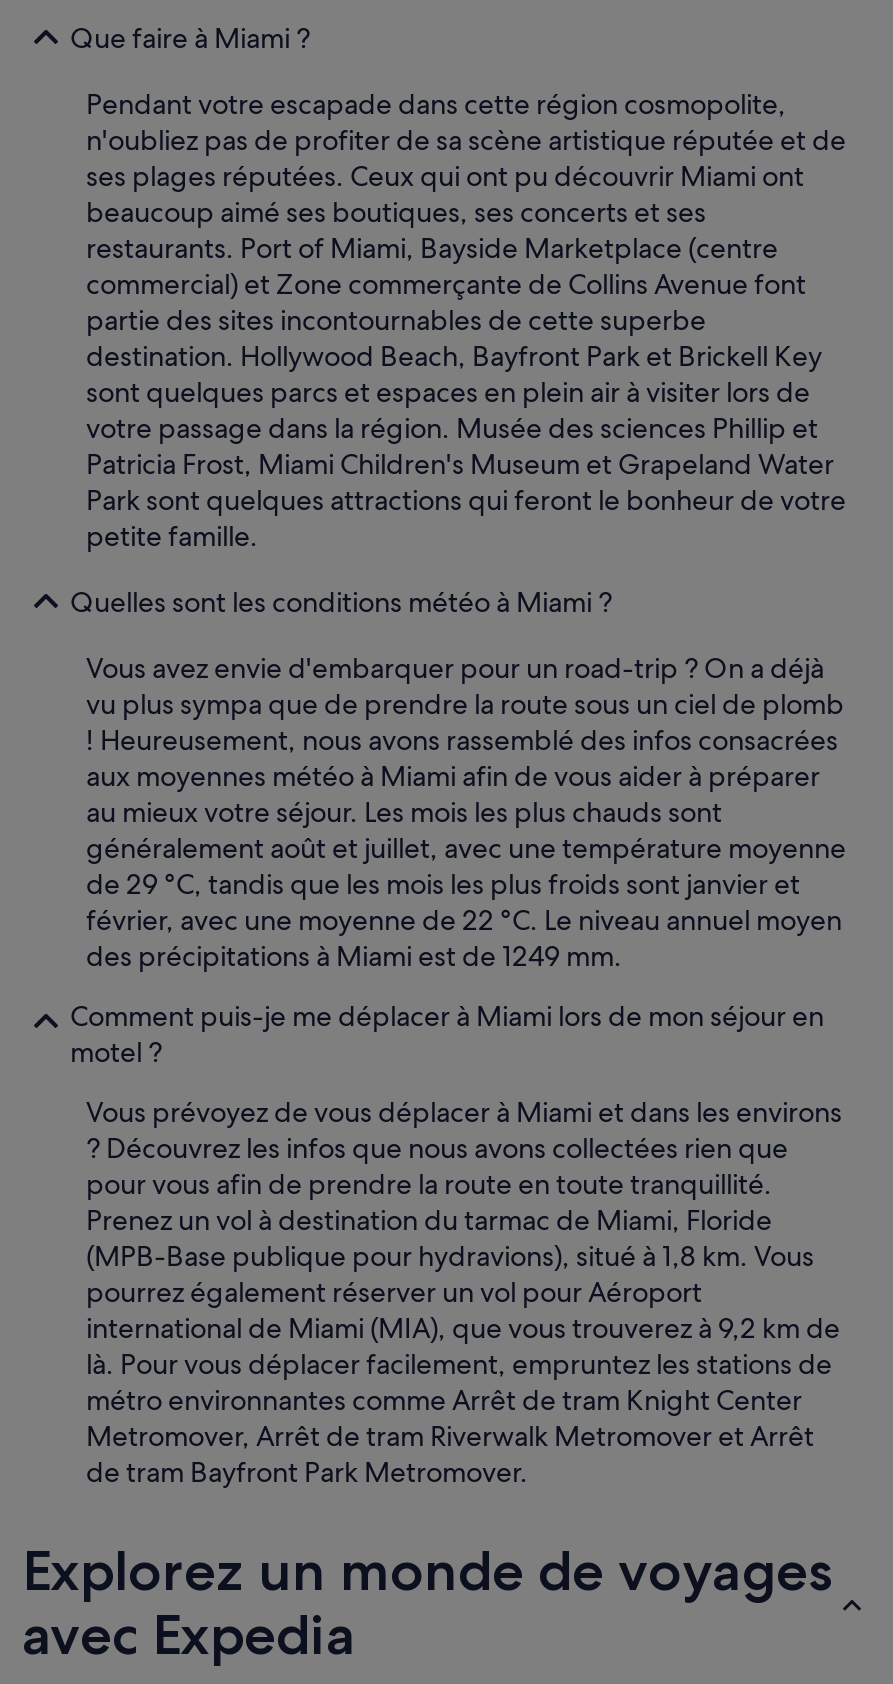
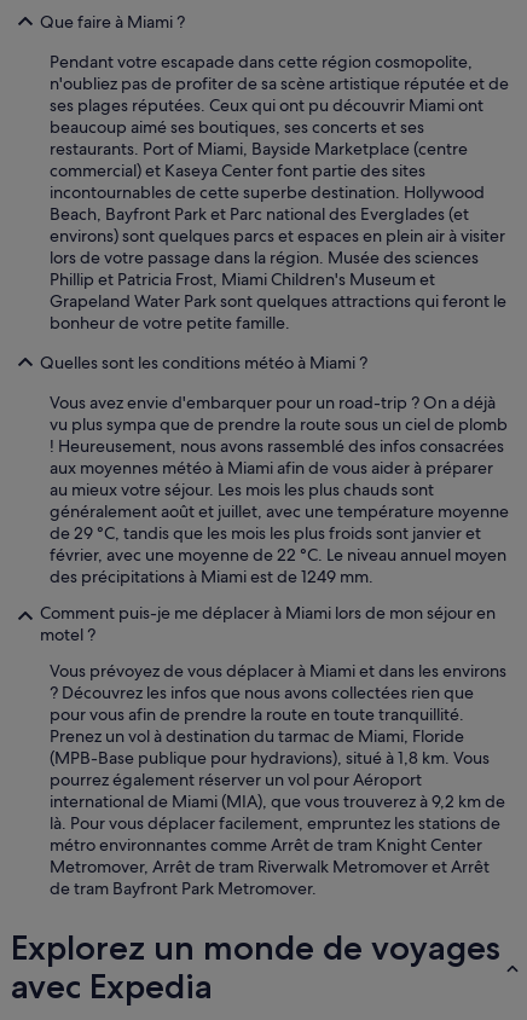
[86,267,846,555] commercial) et Zone commerçante de Collins Avenue font | partie des sites incontournables de cette superbe | destination. Hollywood Beach, Bayfront Park et Brickell Key | sont quelques parcs et espaces en plein air à visiter lors de | votre passage dans la région. Musée des sciences Phillip et | Patricia Frost, Miami Children's Museum et Grapeland Water | Park sont quelques attractions qui feront le bonheur de votre | petite famille. -> [50,160,506,334] commercial) et Kaseya Center font partie des sites | incontournables de cette superbe destination. Hollywood | Beach, Bayfront Park et Parc national des Everglades (et | environs) sont quelques parcs et espaces en plein air à visiter | lors de votre passage dans la région. Musée des sciences | Phillip et Patricia Frost, Miami Children's Museum et | Grapeland Water Park sont quelques attractions qui feront le | bonheur de votre petite famille.

